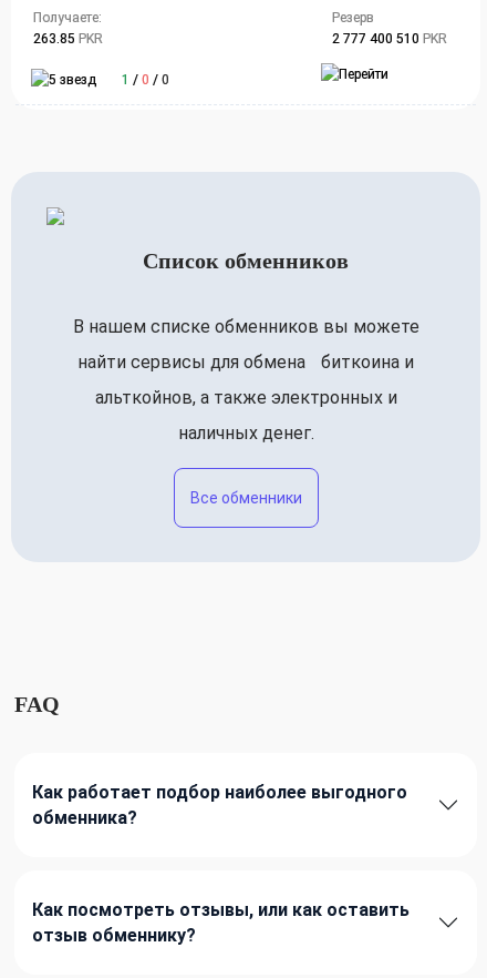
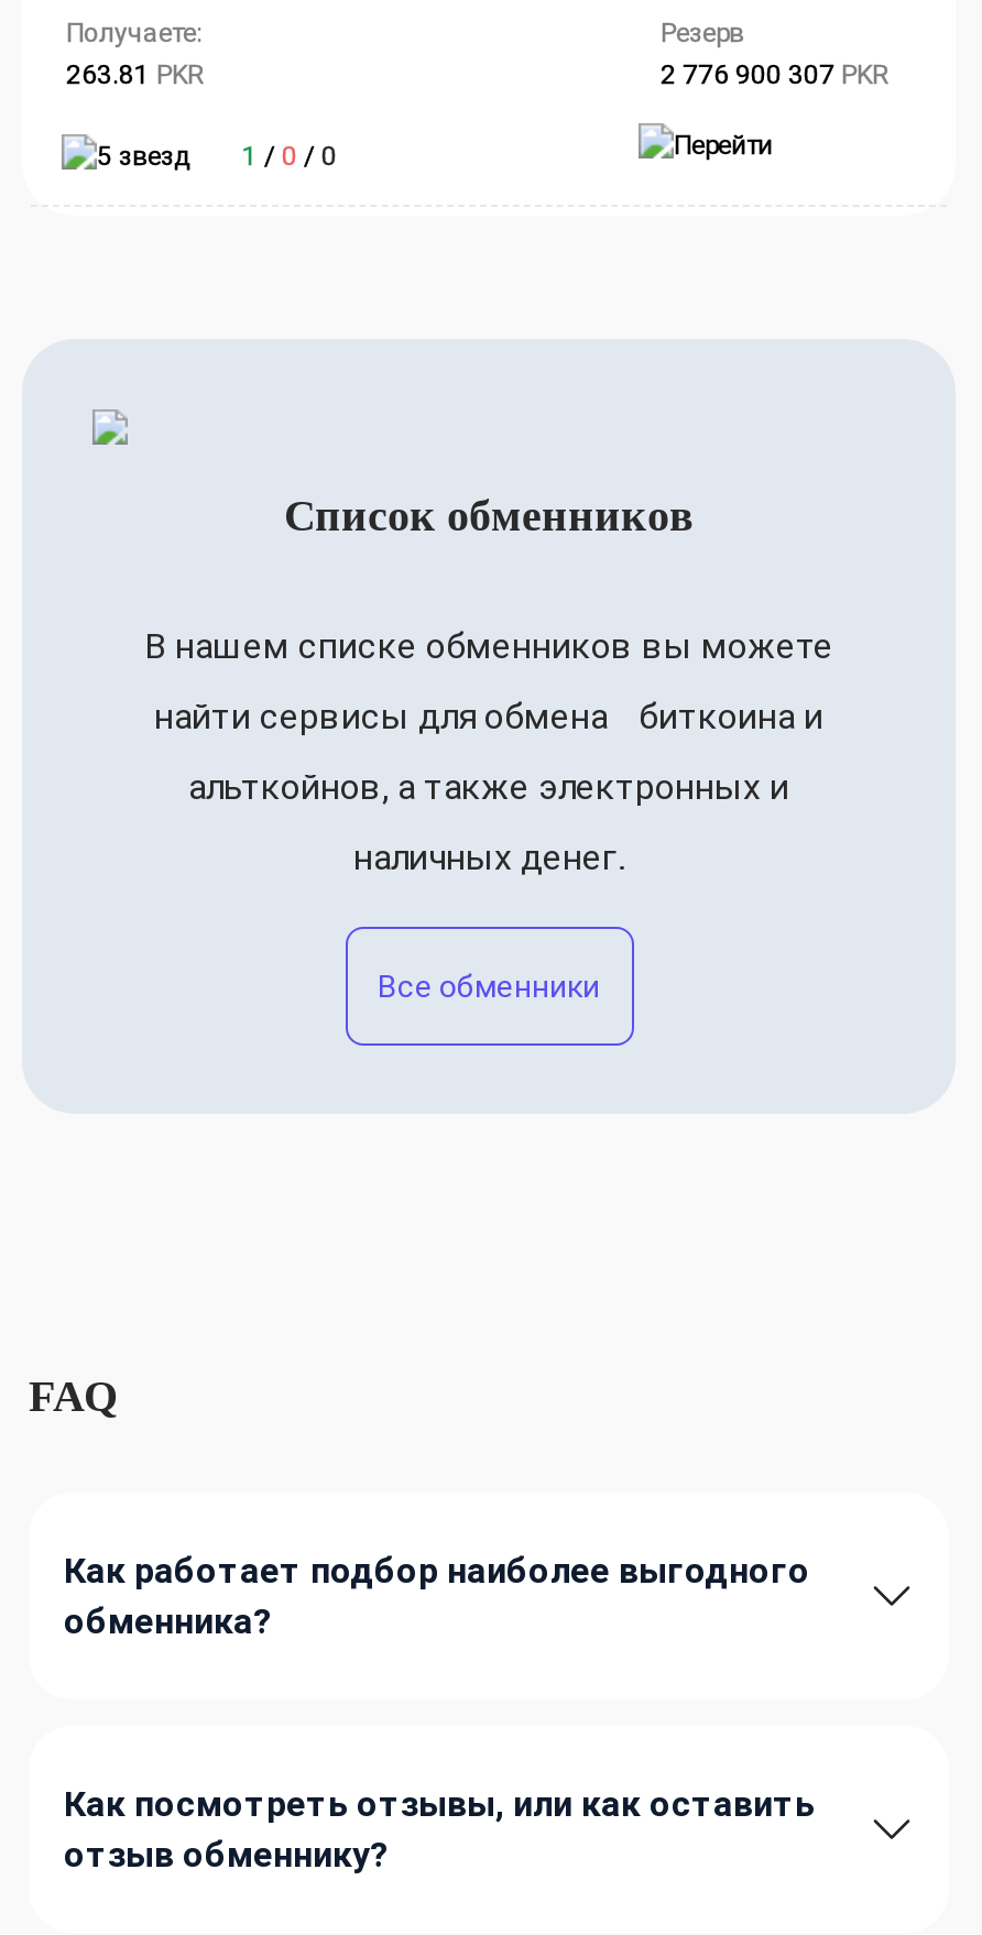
[33,31,103,46] 263.85 PKR -> [66,59,205,90] 263.81 PKR
[332,31,447,46] 2 777 400 510 PKR -> [661,59,890,90] 2 776 900 307 PKR

